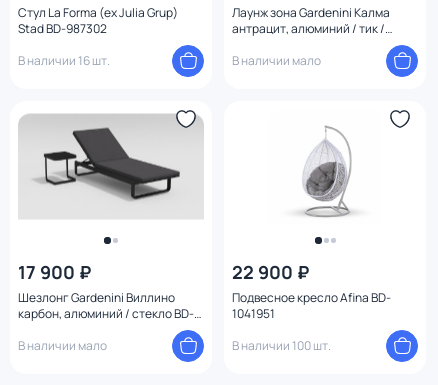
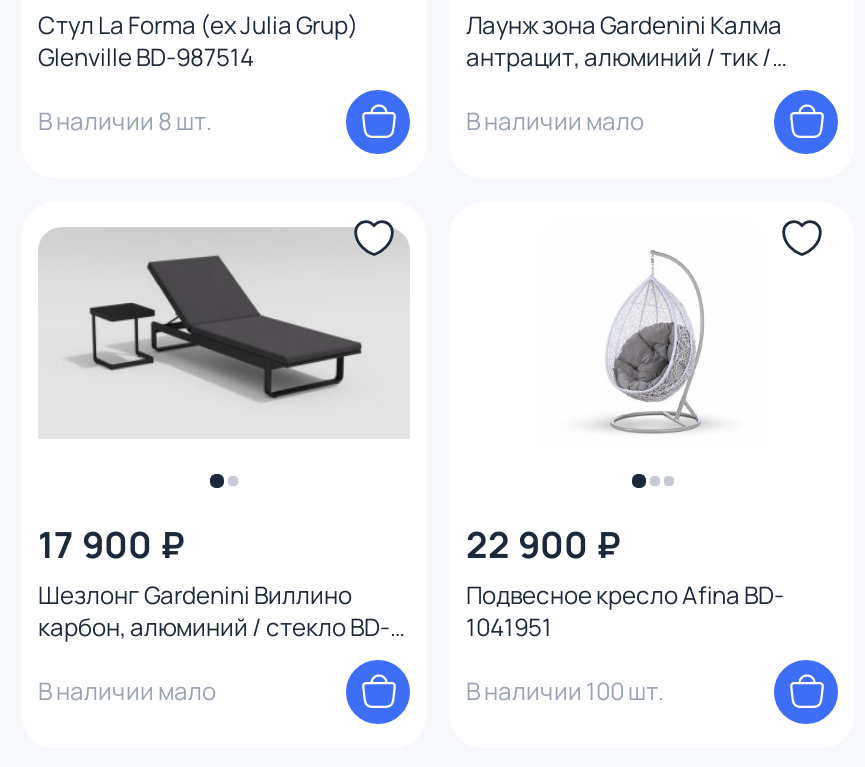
[18,20,107,37] Stad BD-987302 -> [38,40,254,74] Glenville BD-987514
[18,52,110,69] В наличии 16 шт. -> [38,104,212,138] В наличии 8 шт.

